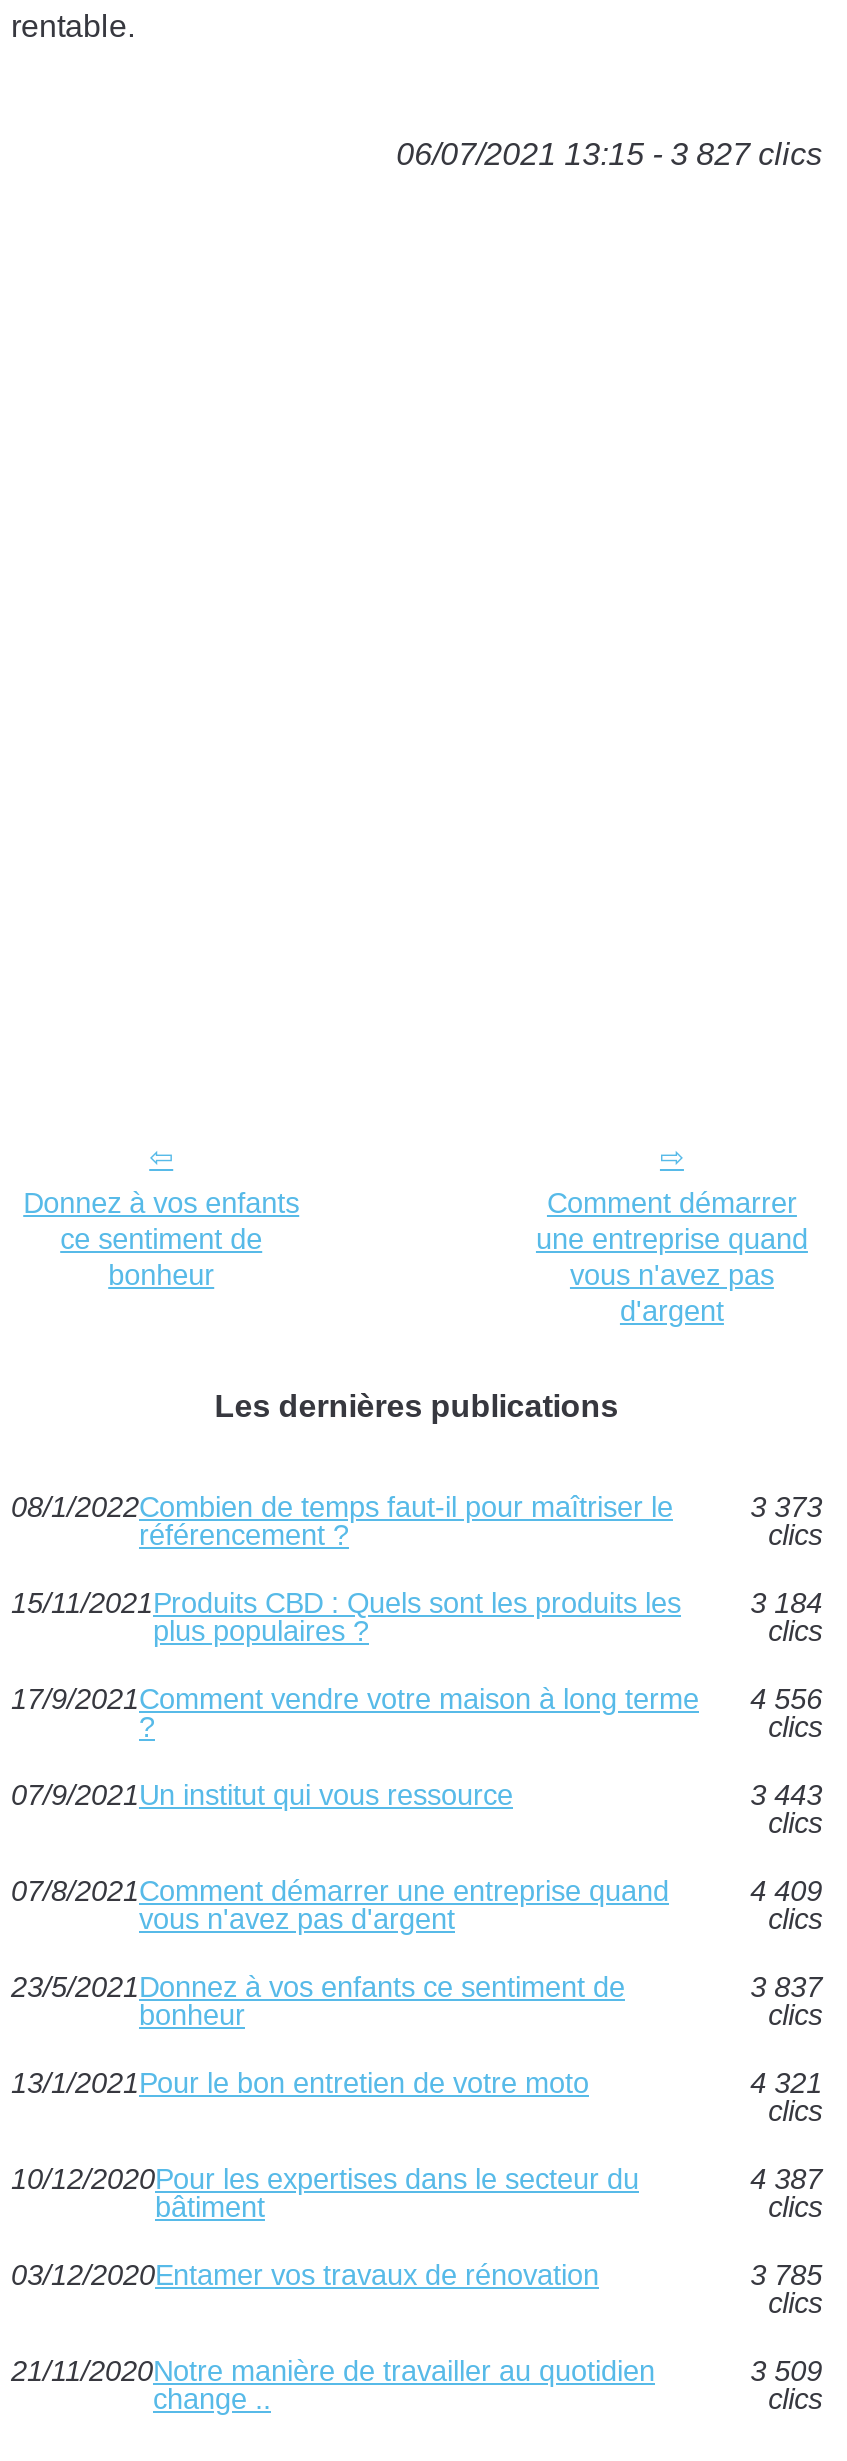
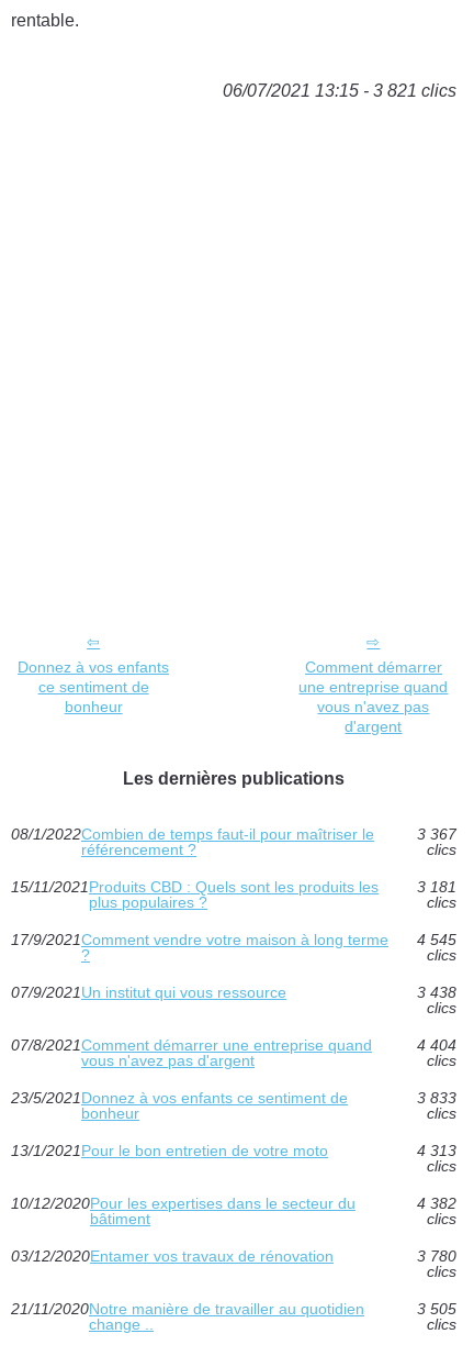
[396,137,822,171] 06/07/2021 13:15 - 3 827 clics -> [222,81,456,100] 06/07/2021 13:15 - 3 821 clics
[750,1491,822,1523] 3 373 -> [417,825,456,843] 3 367
[750,1587,822,1619] 3 184 -> [417,878,456,896] 3 181
[11,1683,822,1715] 17/9/2021Comment vendre votre maison à long terme 4 556 -> [11,931,456,948] 17/9/2021Comment vendre votre maison à long terme 4 545
[750,1779,822,1811] 3 443 -> [417,983,456,1001] 3 438
[750,1875,822,1907] 4 409 -> [417,1036,456,1054] 4 404
[750,1971,822,2003] 3 837 -> [417,1089,456,1107] 3 833
[750,2067,822,2099] 4 321 -> [417,1142,456,1159] 4 313
[750,2163,822,2195] 4 387 -> [417,1194,456,1212] 4 382
[750,2259,822,2291] 3 785 -> [417,1247,456,1265] 3 780
[750,2355,822,2387] 3 509 -> [417,1300,456,1318] 3 505

